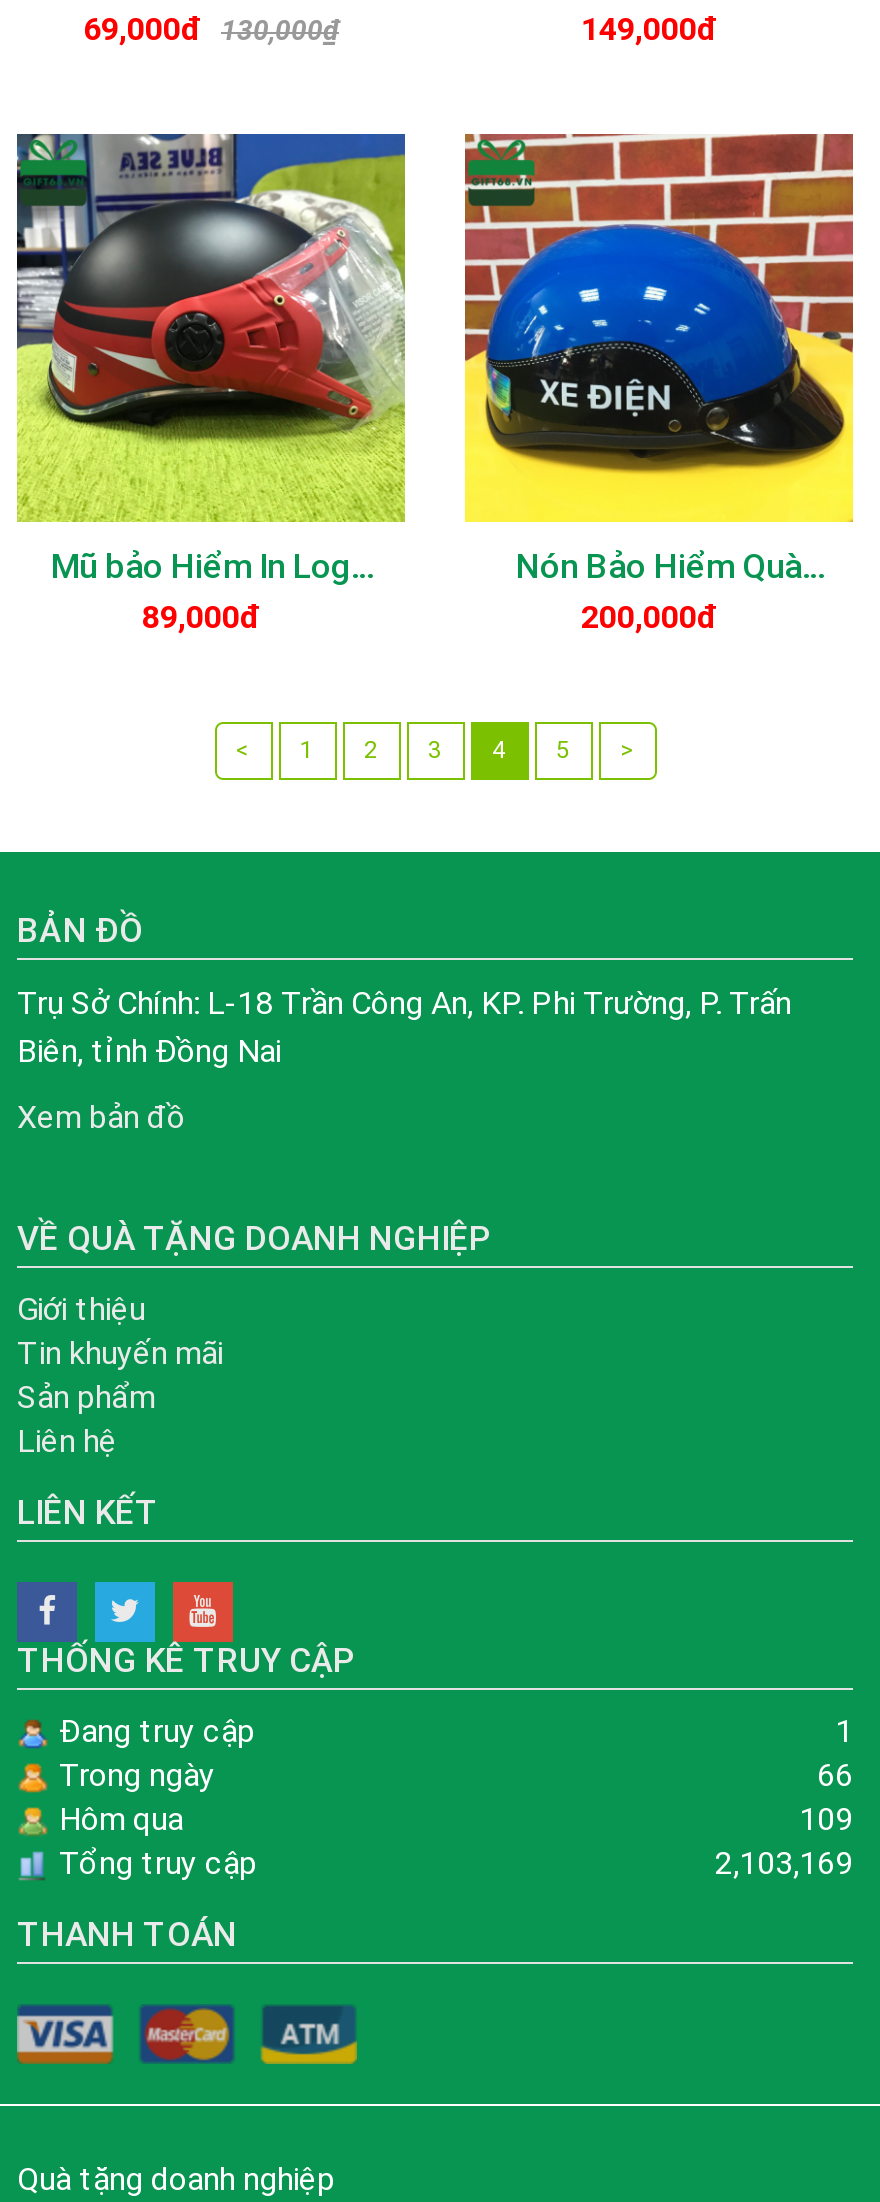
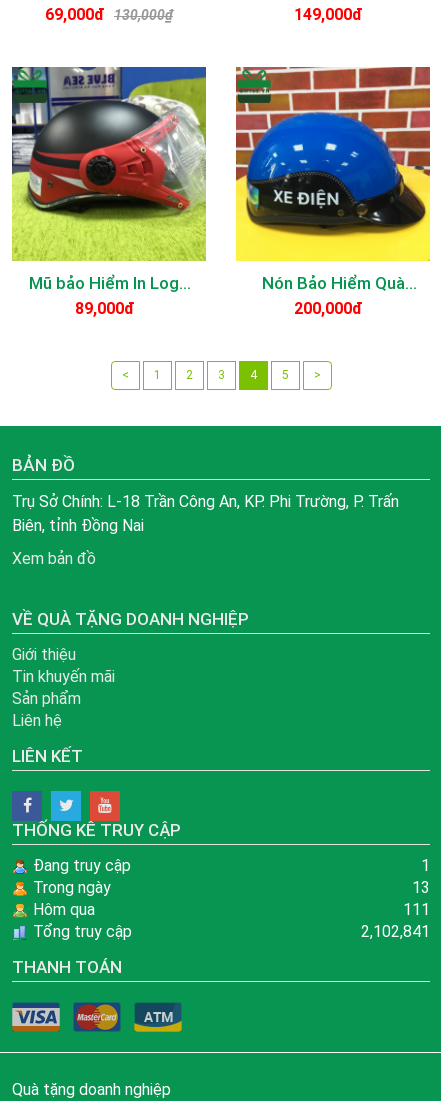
[817,1755,853,1793] 66 -> [412,878,430,897] 13
[799,1799,853,1837] 109 -> [403,900,430,919] 111
[715,1843,853,1881] 2,103,169 -> [361,922,430,941] 2,102,841

